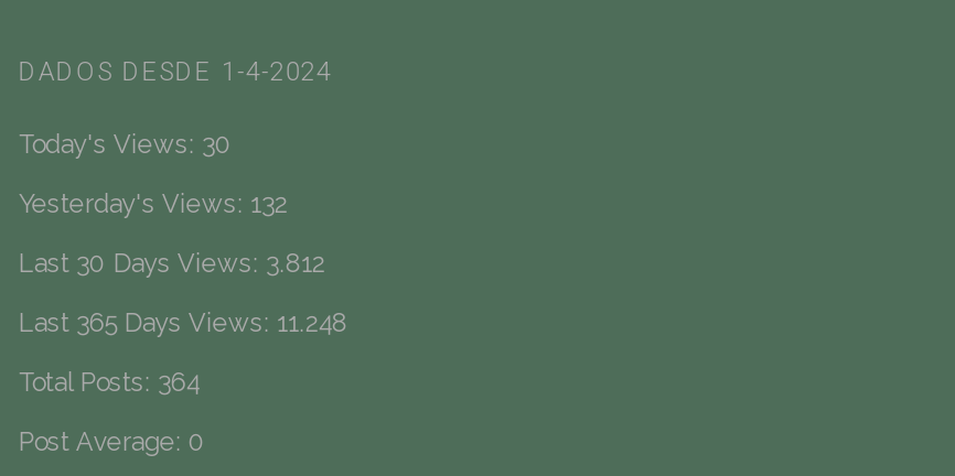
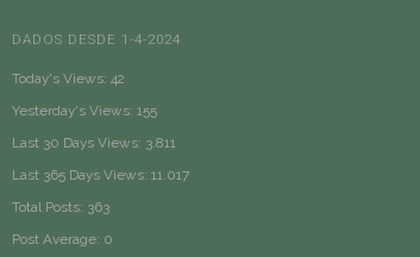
[19,130,232,161] Today's Views: 30 -> [12,71,125,87] Today's Views: 42
[19,189,288,220] Yesterday's Views: 132 -> [12,103,157,119] Yesterday's Views: 155
[19,248,325,279] Last 30 Days Views: 3.812 -> [12,135,176,151] Last 30 Days Views: 3.811
[19,307,347,338] Last 365 Days Views: 11.248 -> [12,167,189,183] Last 365 Days Views: 11.017
[19,366,199,397] Total Posts: 364 -> [12,198,109,215] Total Posts: 363

